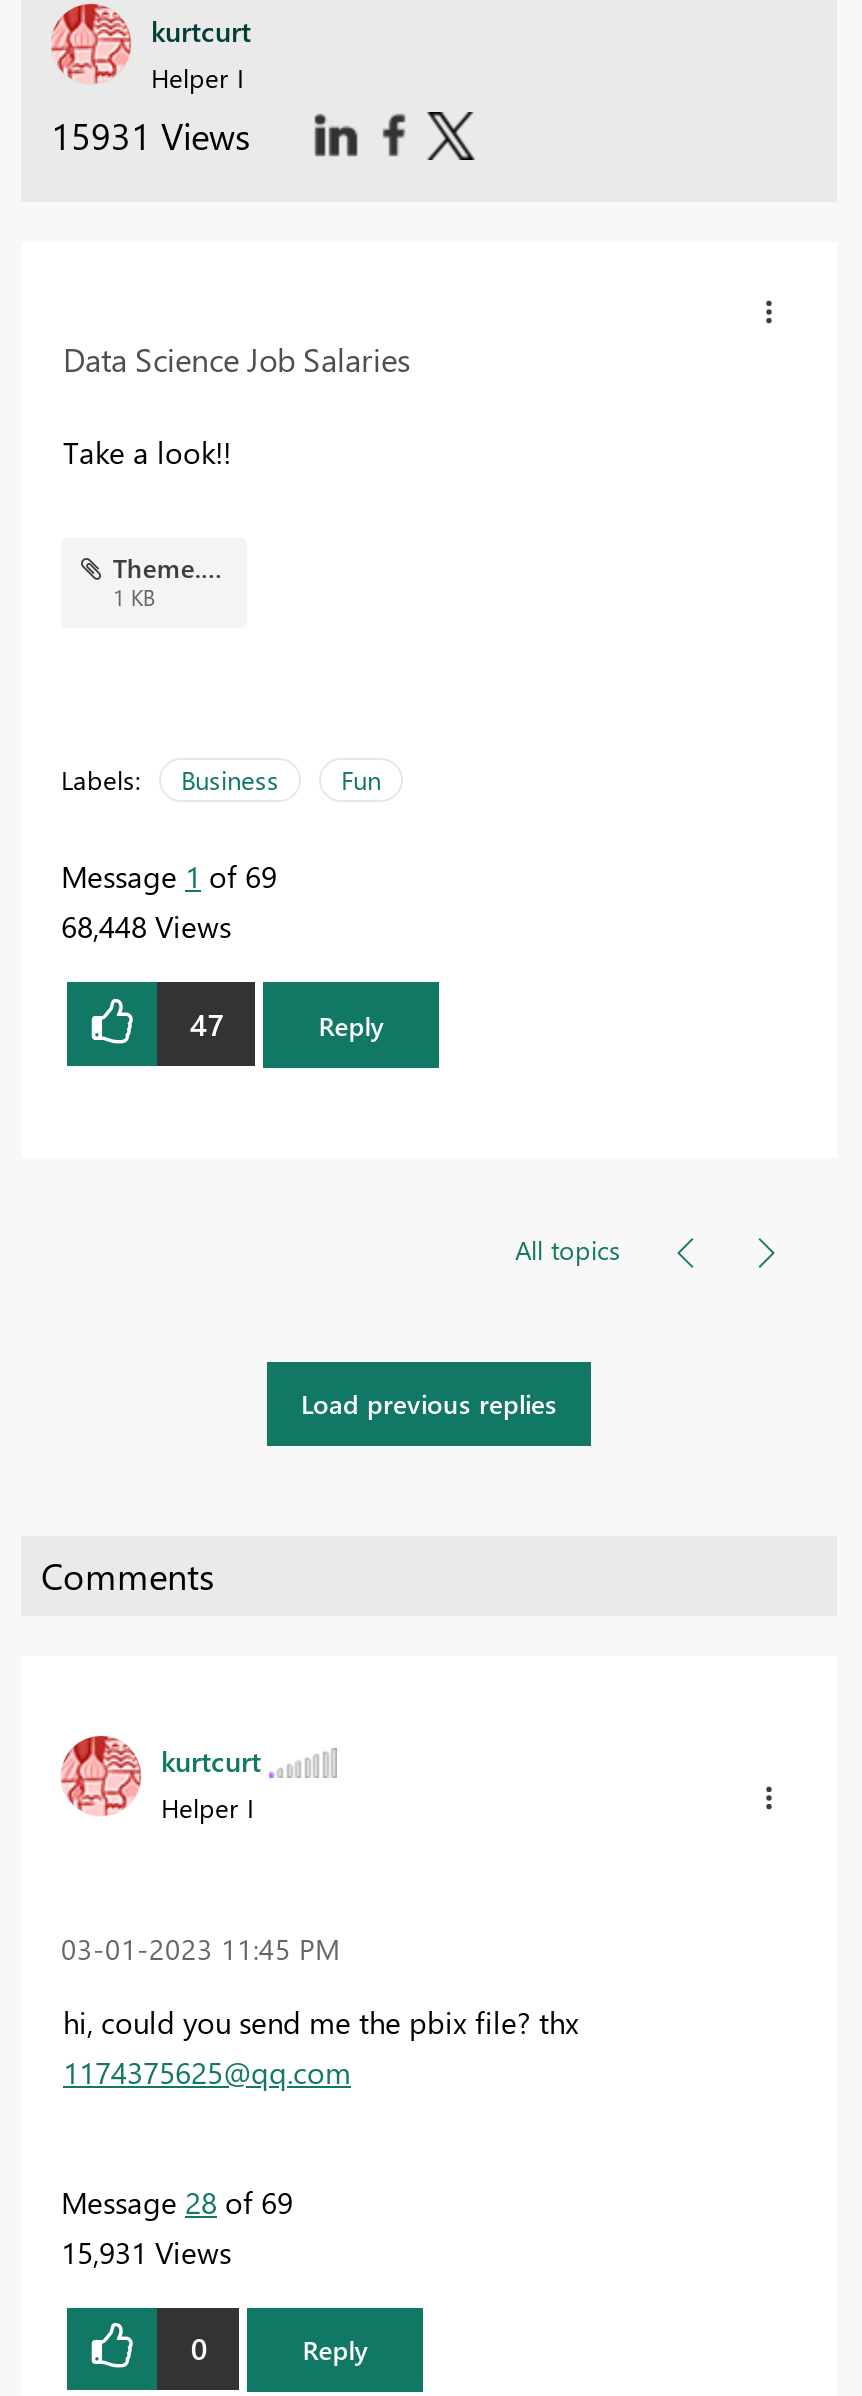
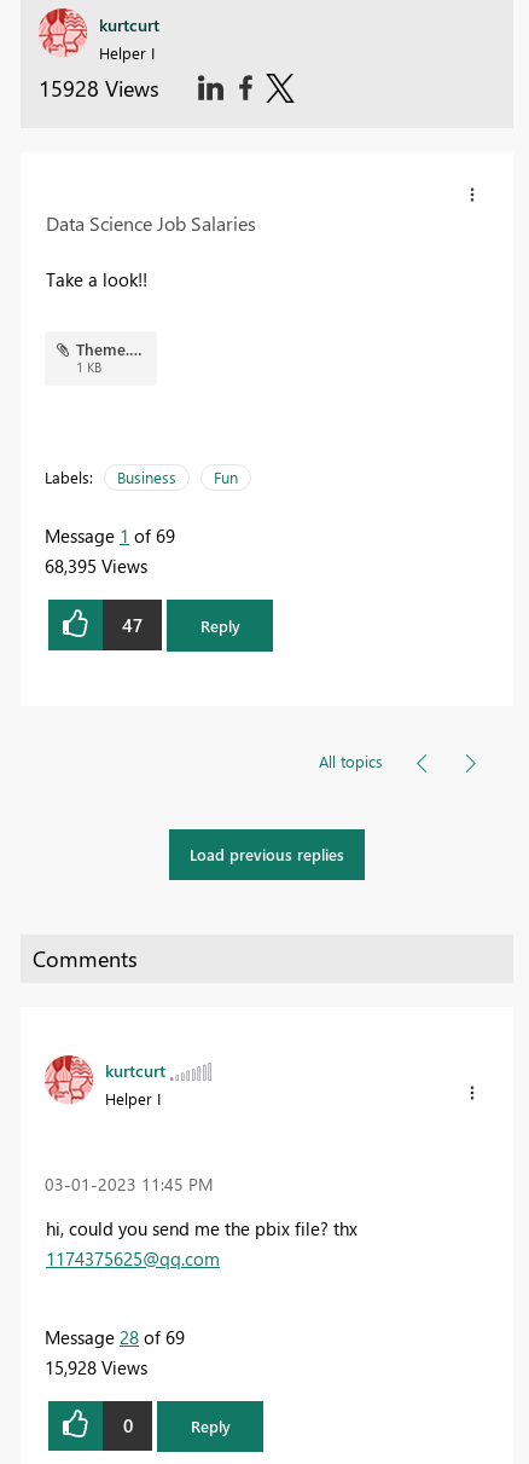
[51,112,251,160] 15931 Views -> [39,74,159,103] 15928 Views
[61,907,231,947] 68,448 Views -> [45,554,147,578] 68,395 Views
[61,2232,231,2272] 15,931 Views -> [45,1355,147,1379] 15,928 Views

